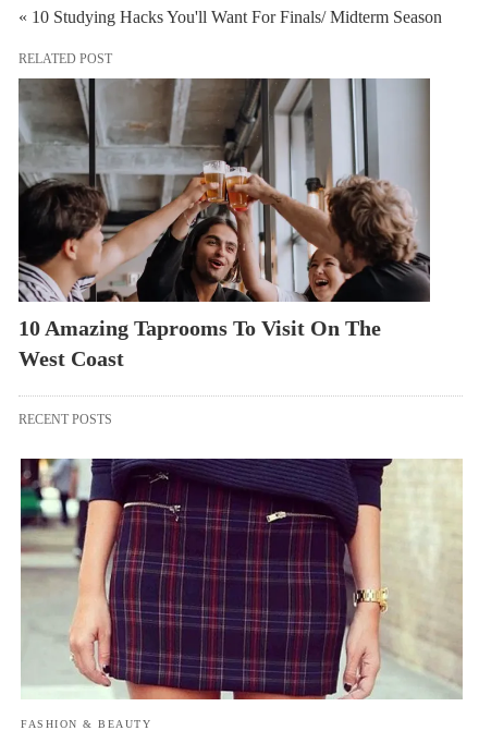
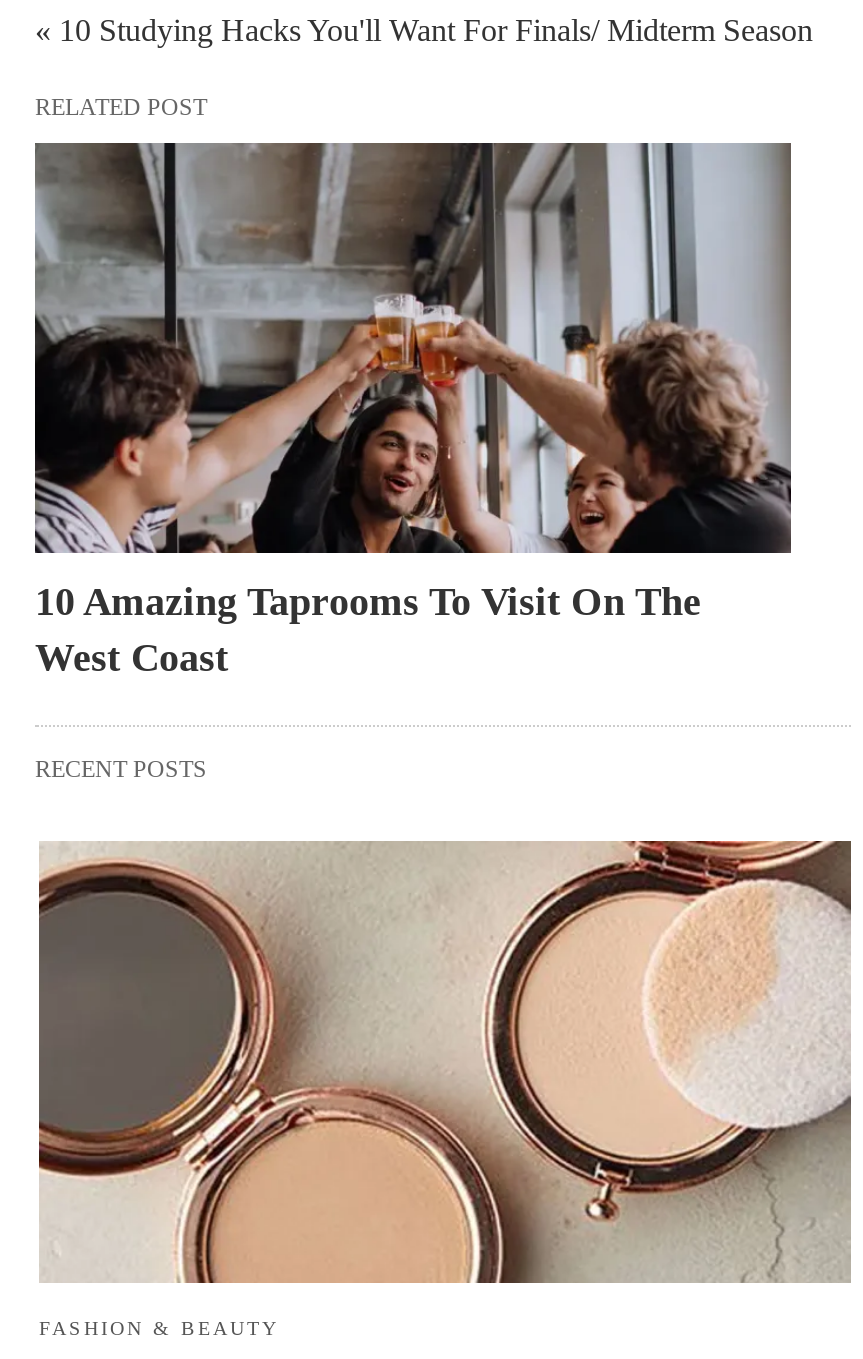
[20,458,463,701] [image] -> [37,839,853,1285] [image]

